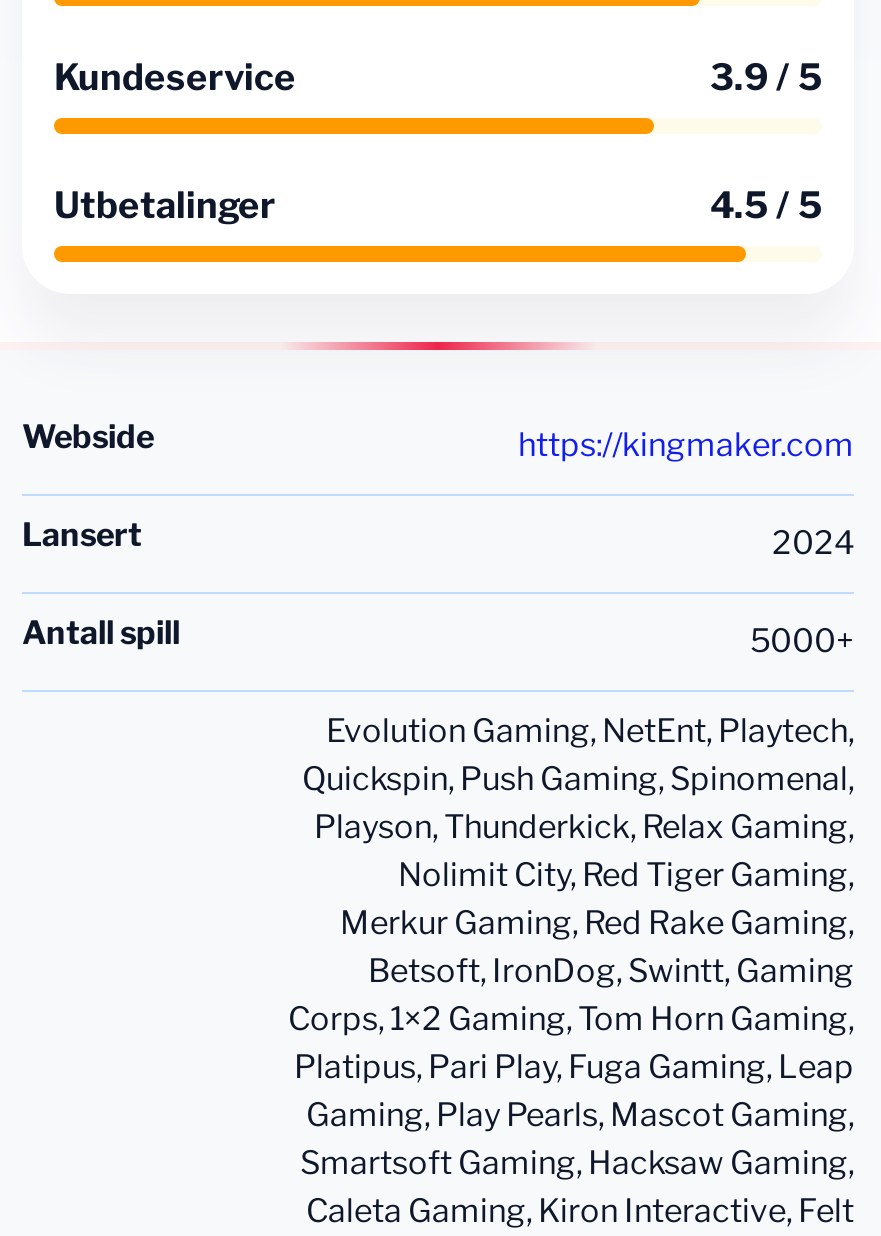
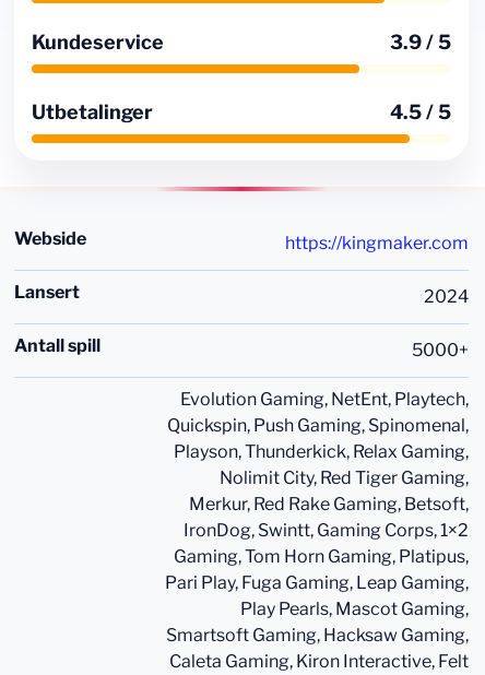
[288,904,854,1134] Merkur Gaming, Red Rake Gaming, | Betsoft, IronDog, Swintt, Gaming | Corps, 1×2 Gaming, Tom Horn Gaming, | Platipus, Pari Play, Fuga Gaming, Leap | Gaming, Play Pearls, Mascot Gaming, -> [165,494,469,619] Merkur, Red Rake Gaming, Betsoft, | IronDog, Swintt, Gaming Corps, 1×2 | Gaming, Tom Horn Gaming, Platipus, | Pari Play, Fuga Gaming, Leap Gaming, | Play Pearls, Mascot Gaming,

